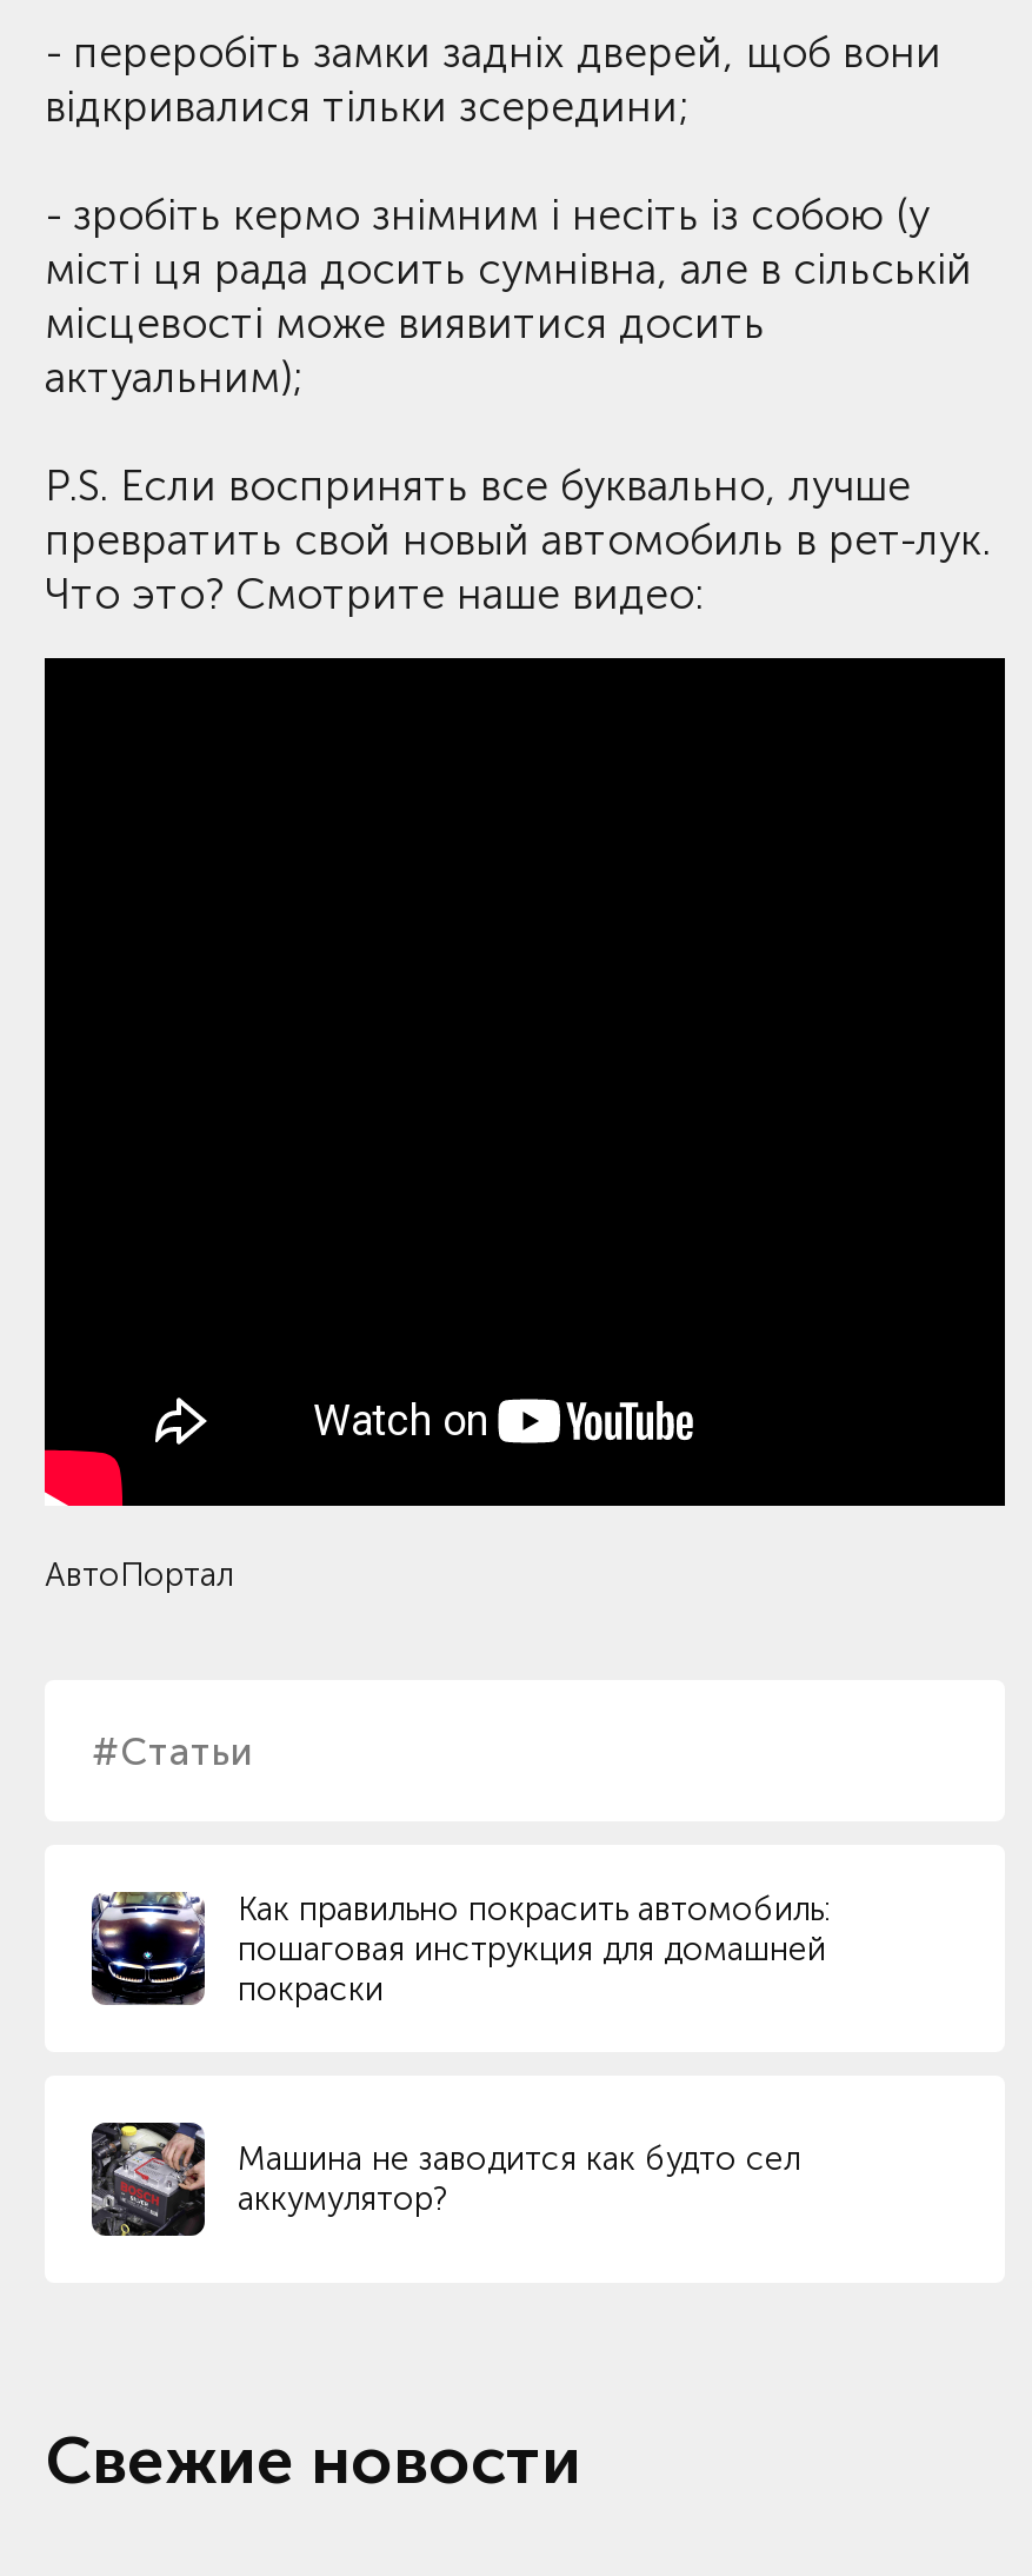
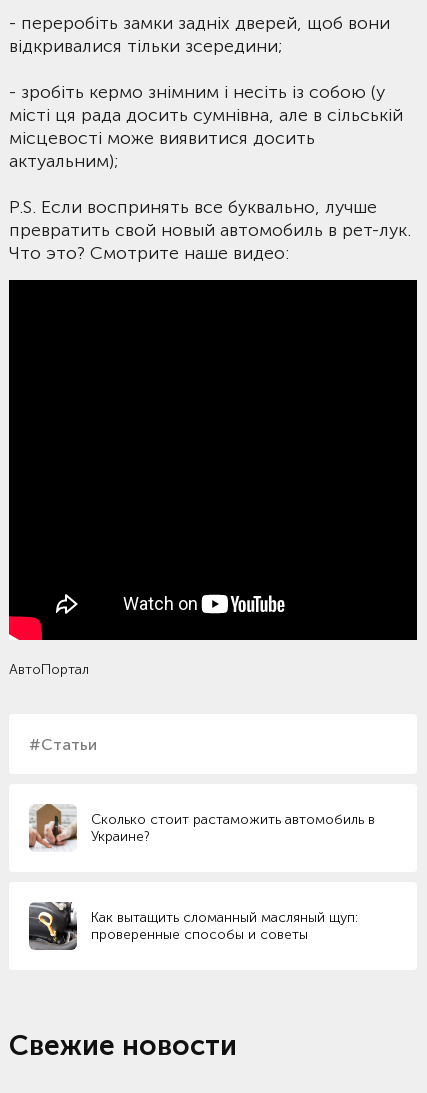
[89,1888,831,2009] [image] | Как правильно покрасить автомобиль: | пошаговая инструкция для домашней | покраски -> [28,804,375,852] [image] | Сколько стоит растаможить автомобиль в | Украине?
[92,2120,800,2236] [image] | Машина не заводится как будто сел | аккумулятор? -> [29,902,358,950] [image] | Как вытащить сломанный масляный щуп: | проверенные способы и советы

